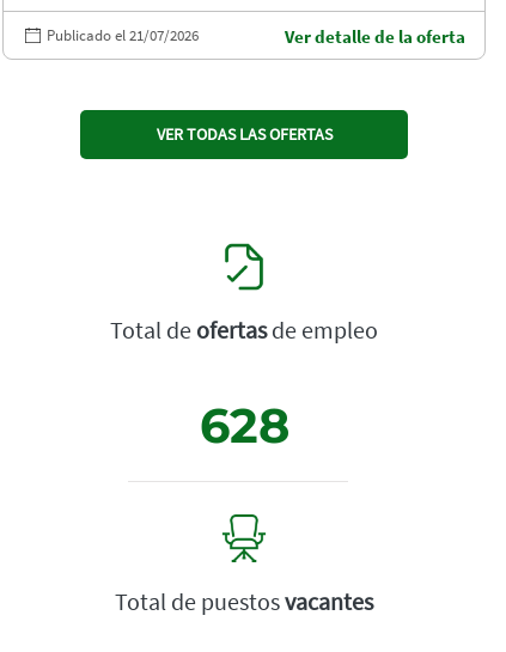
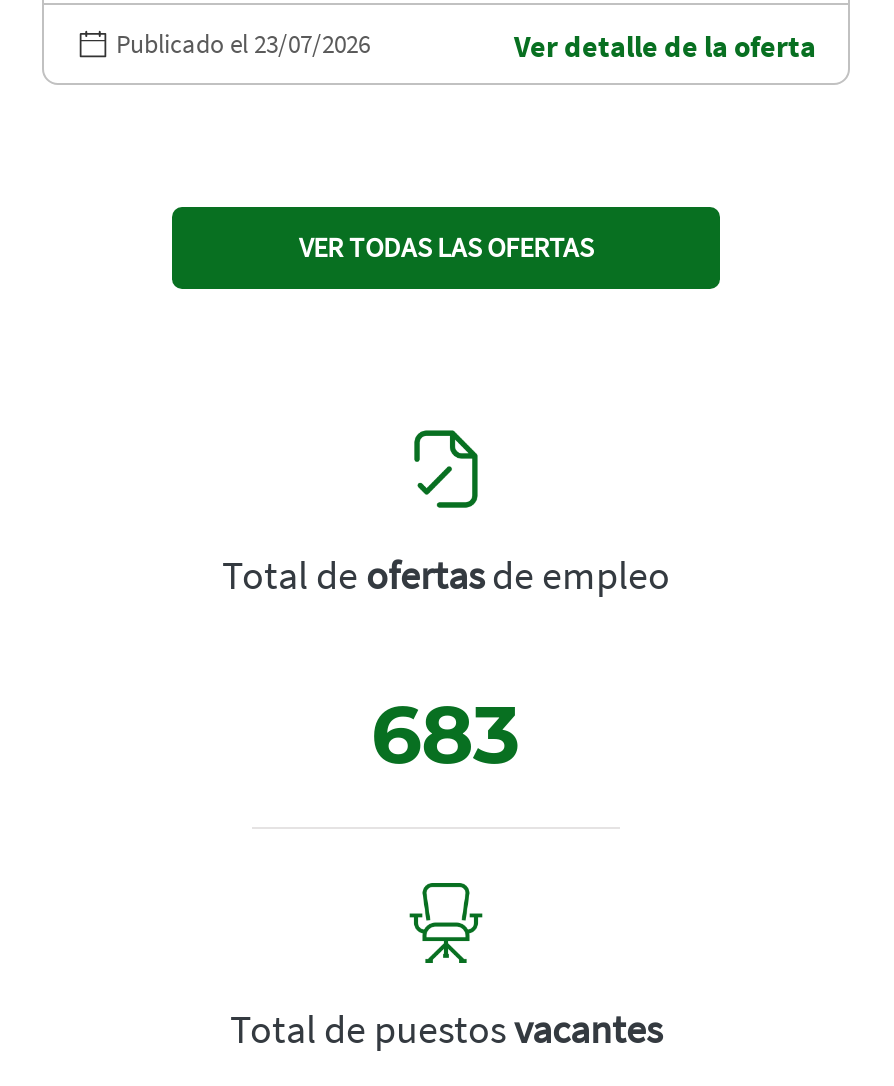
[47,25,199,45] Publicado el 21/07/2026 -> [116,27,370,61] Publicado el 23/07/2026
[199,396,289,454] 628 -> [371,685,521,783] 683

